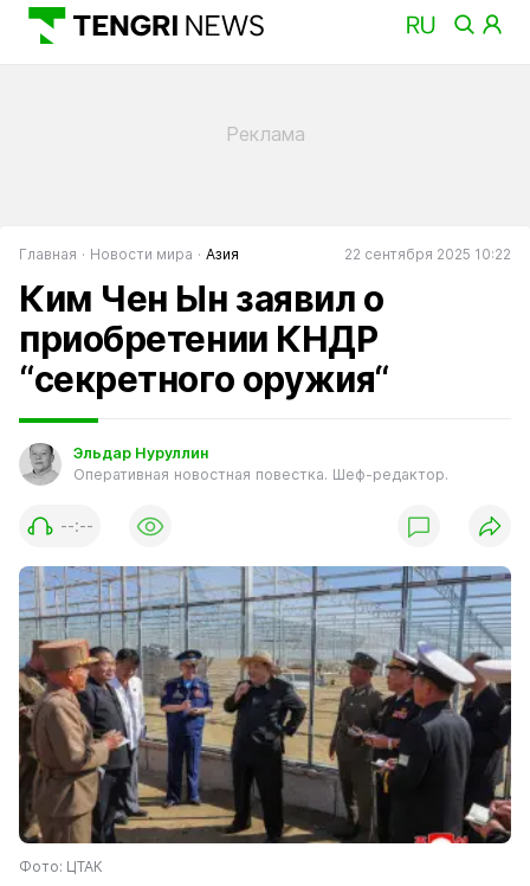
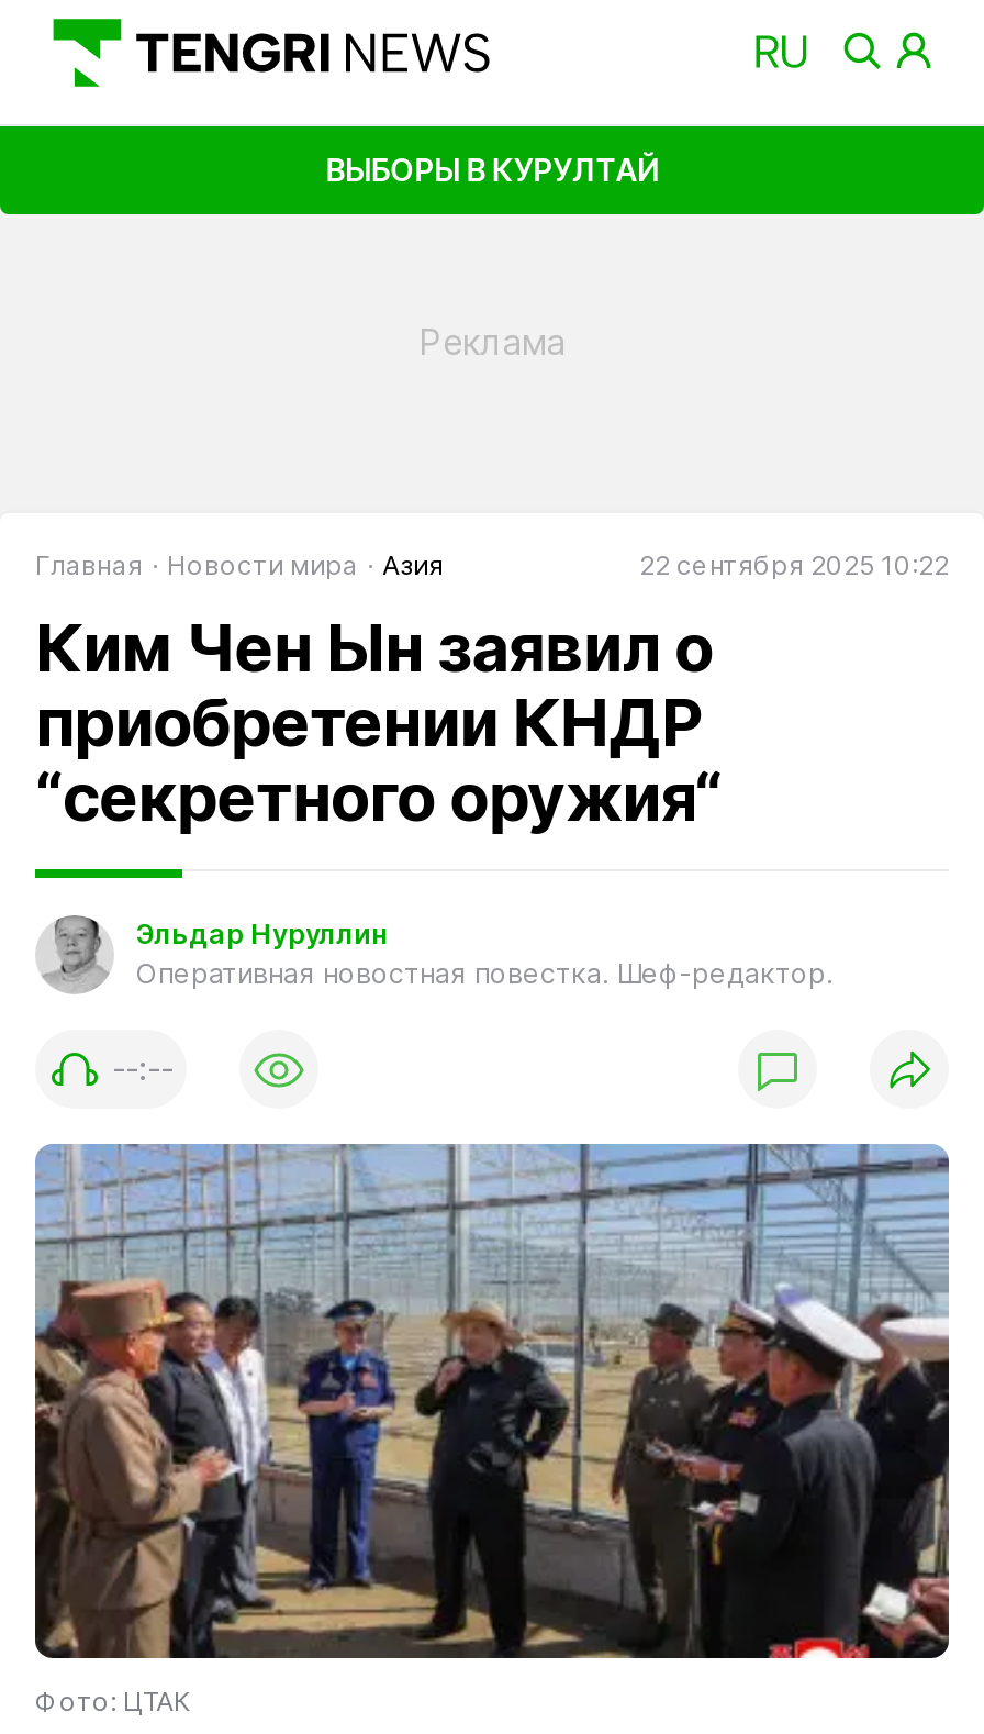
none -> [326,150,658,187] ВЫБОРЫ В КУРУЛТАЙ

